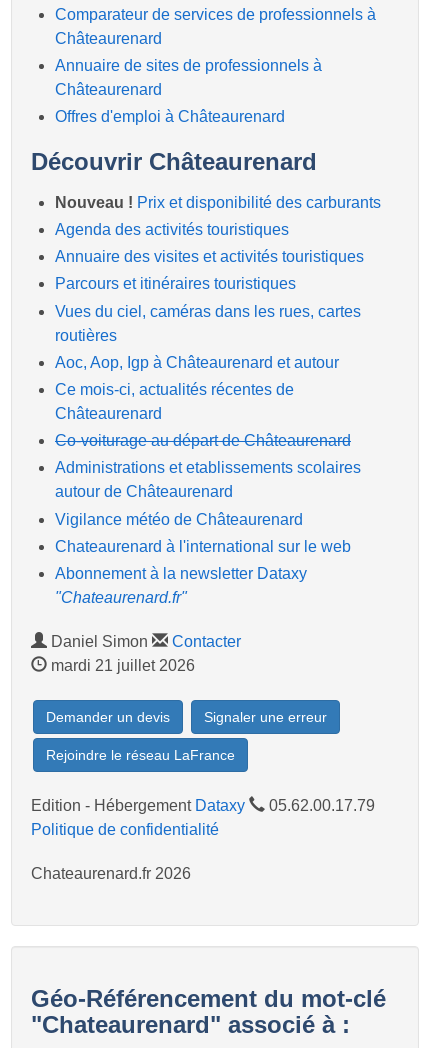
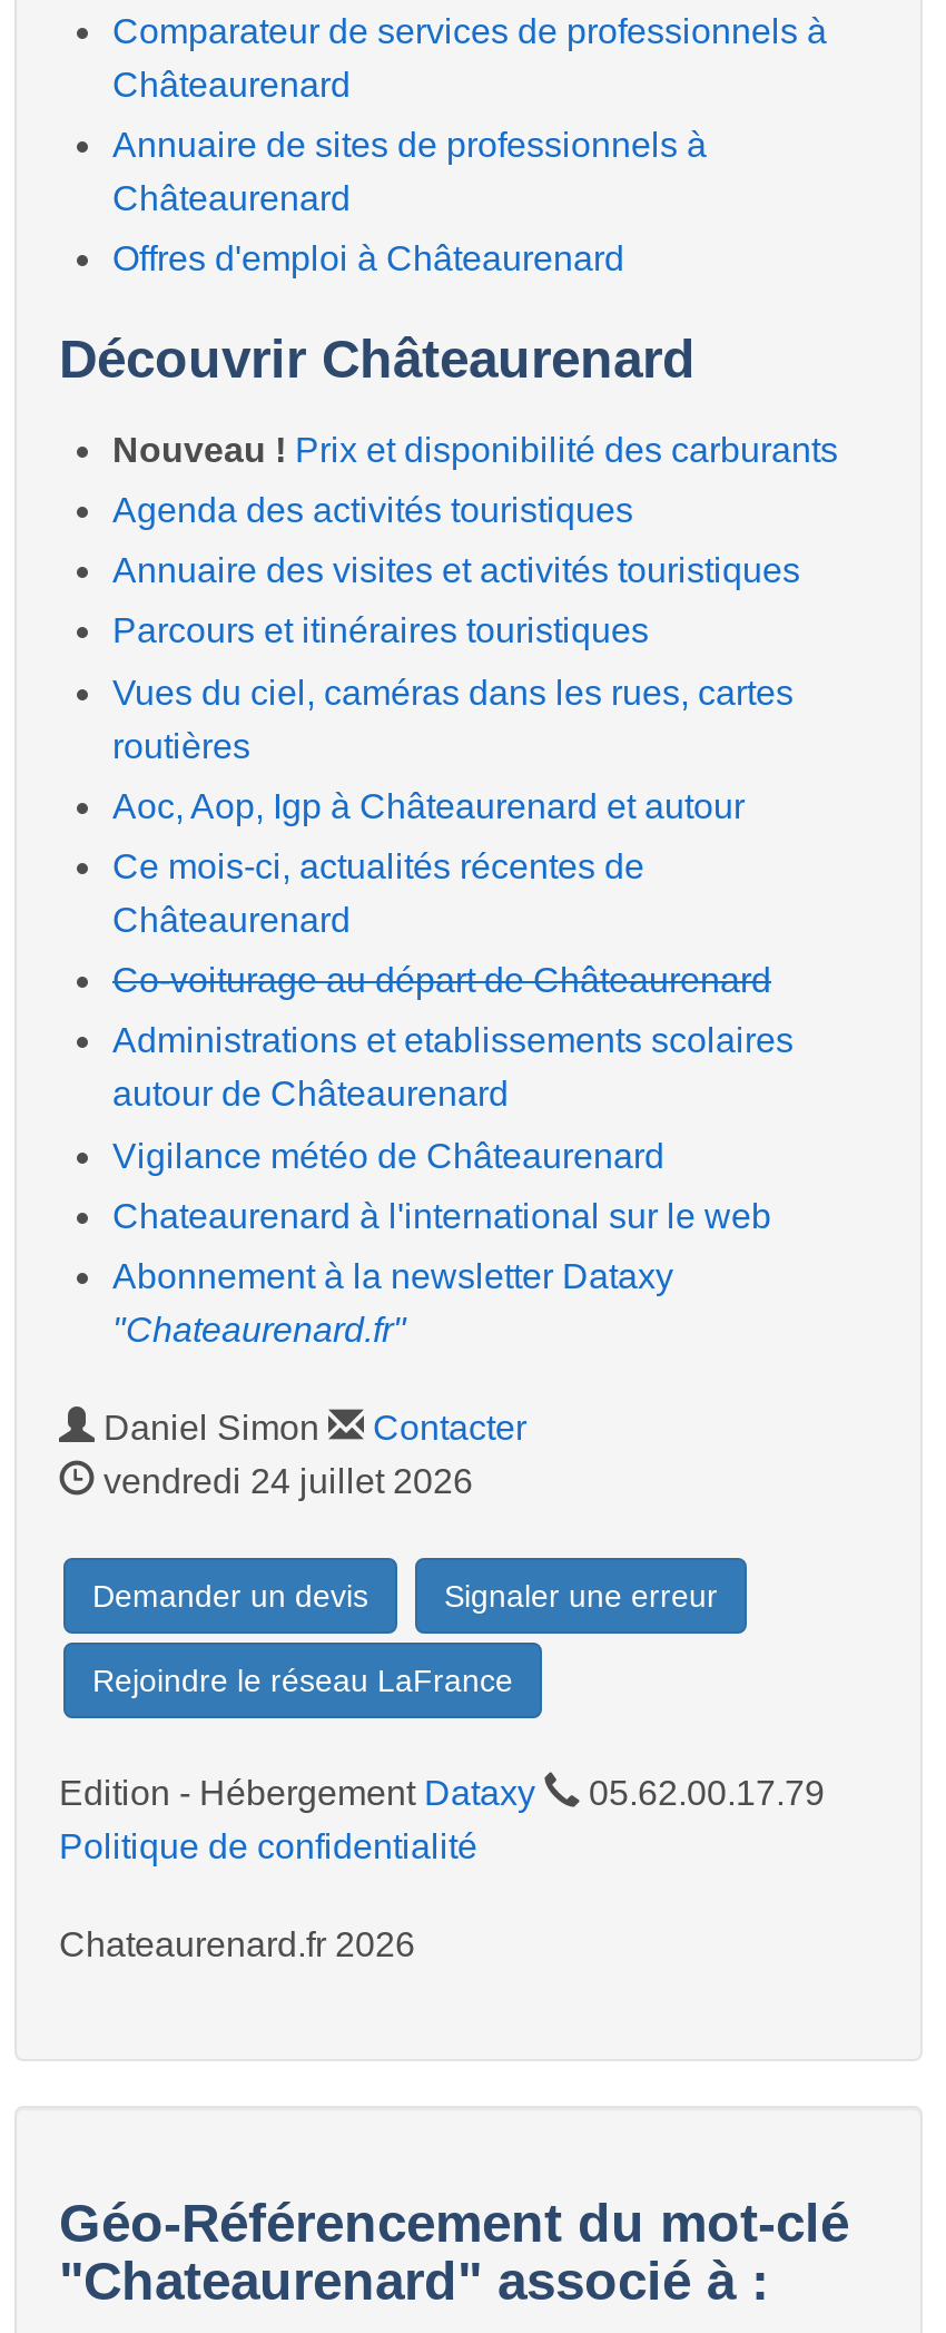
[47,657,195,674] mardi 21 juillet 2026 -> [95,1462,473,1500] vendredi 24 juillet 2026

